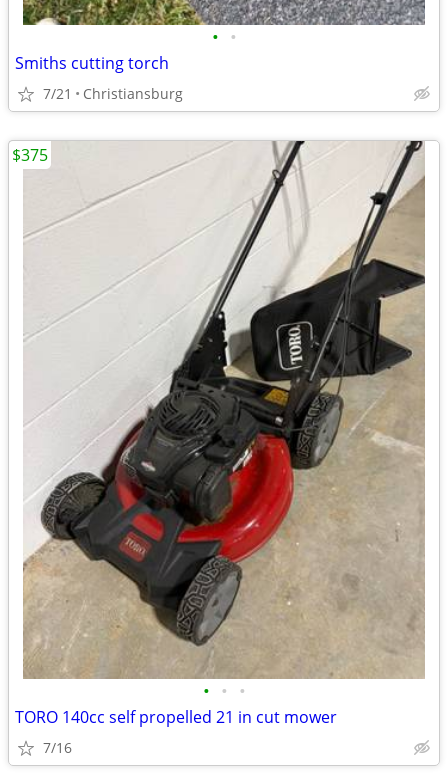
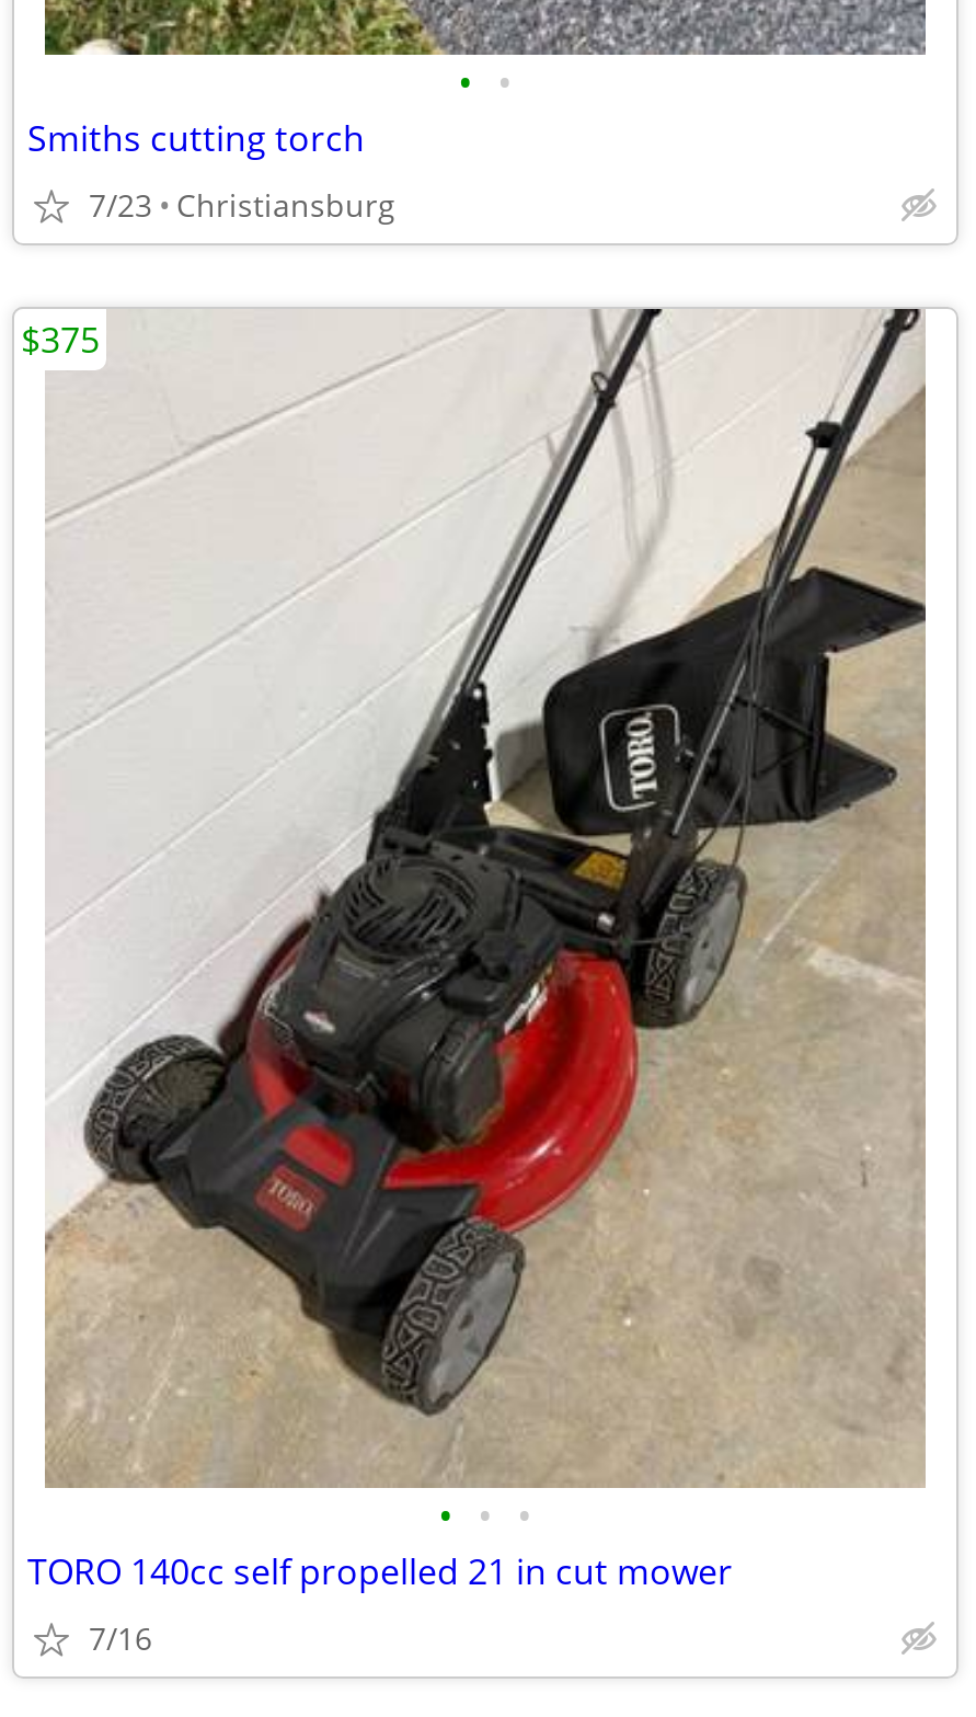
[43,84,183,103] 7/21 Christiansburg -> [89,184,395,226] 7/23 Christiansburg

